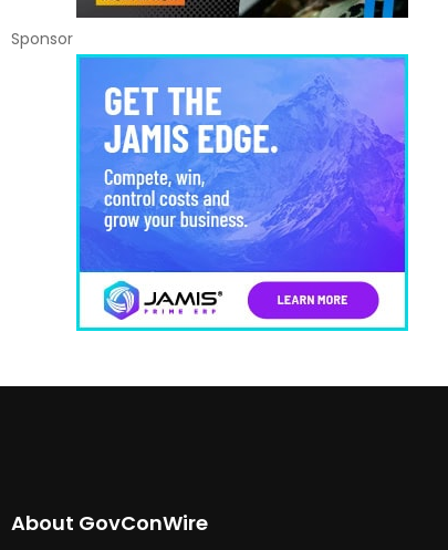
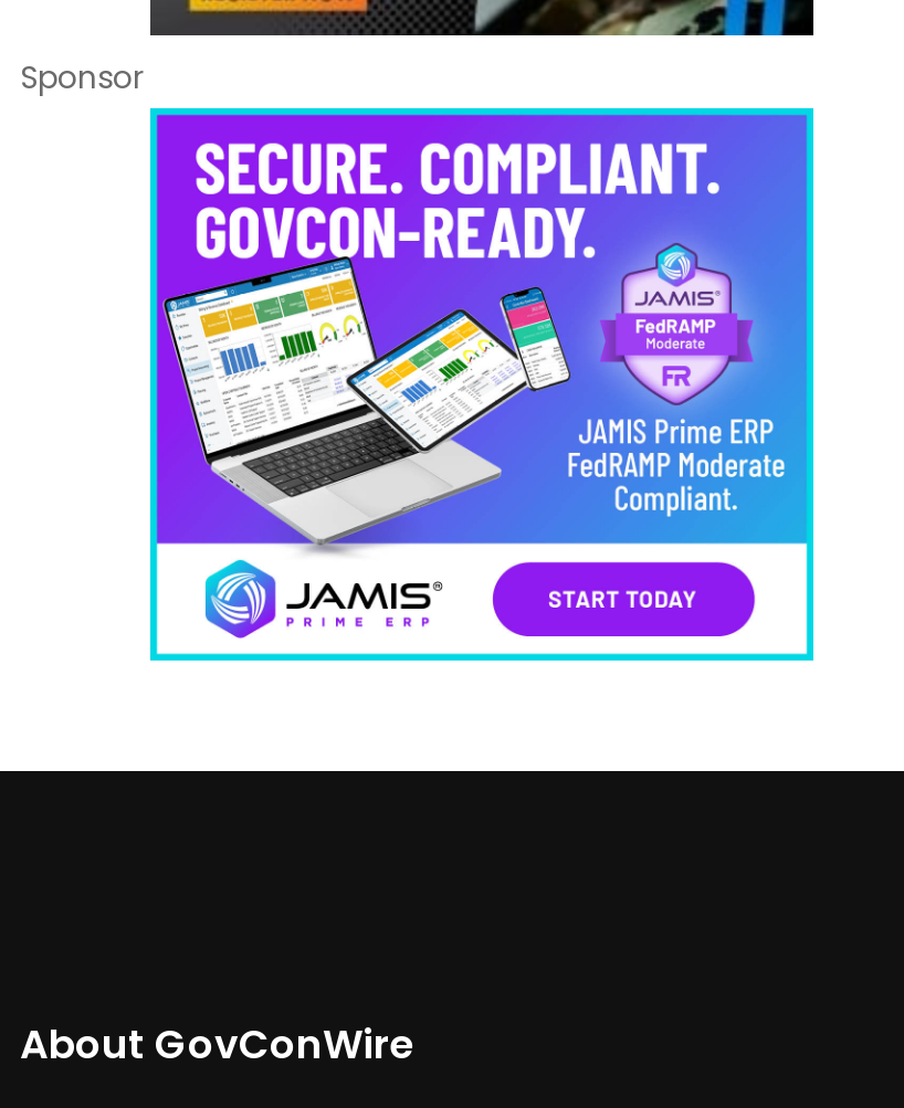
[80,58,407,277] [image] -> [157,113,811,555] [image]

